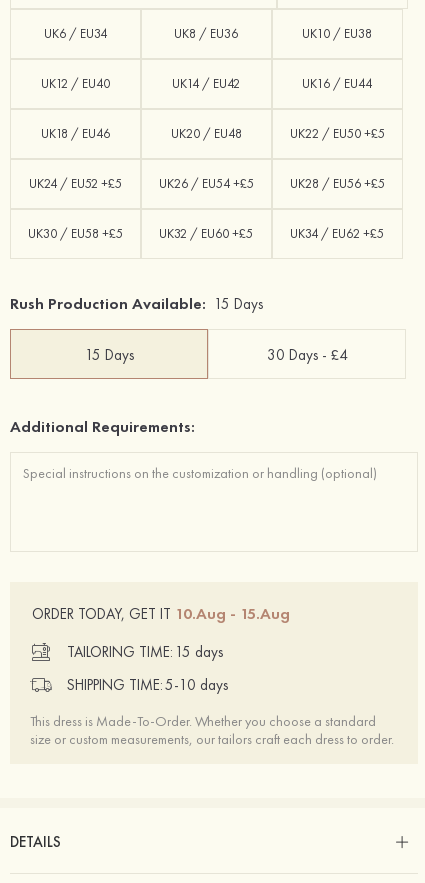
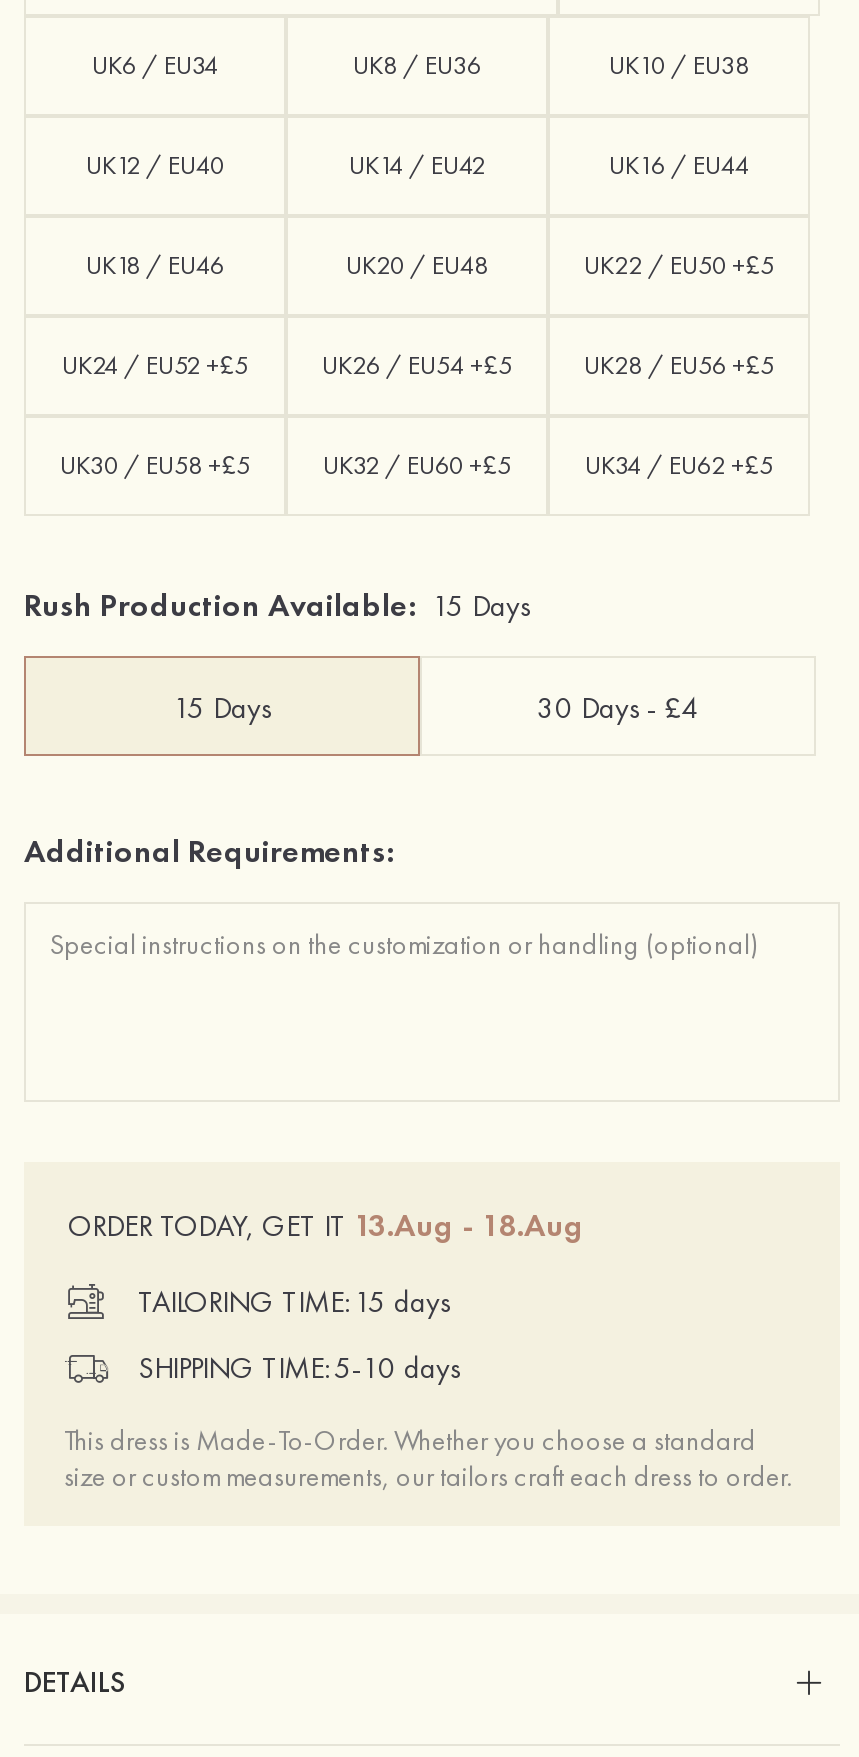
[32,603,290,624] ORDER TODAY, GET IT 10.Aug - 15.Aug -> [68,1203,584,1245] ORDER TODAY, GET IT 13.Aug - 18.Aug

